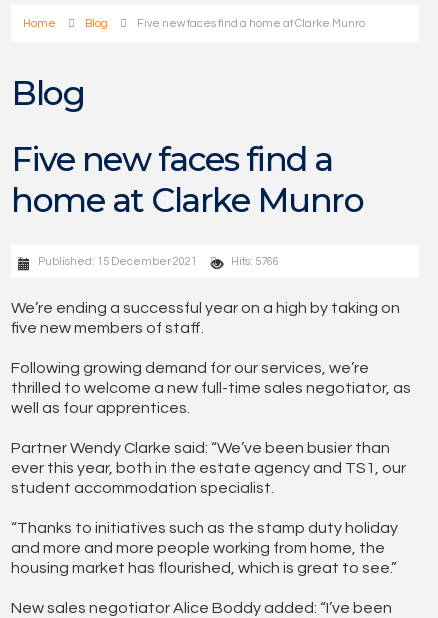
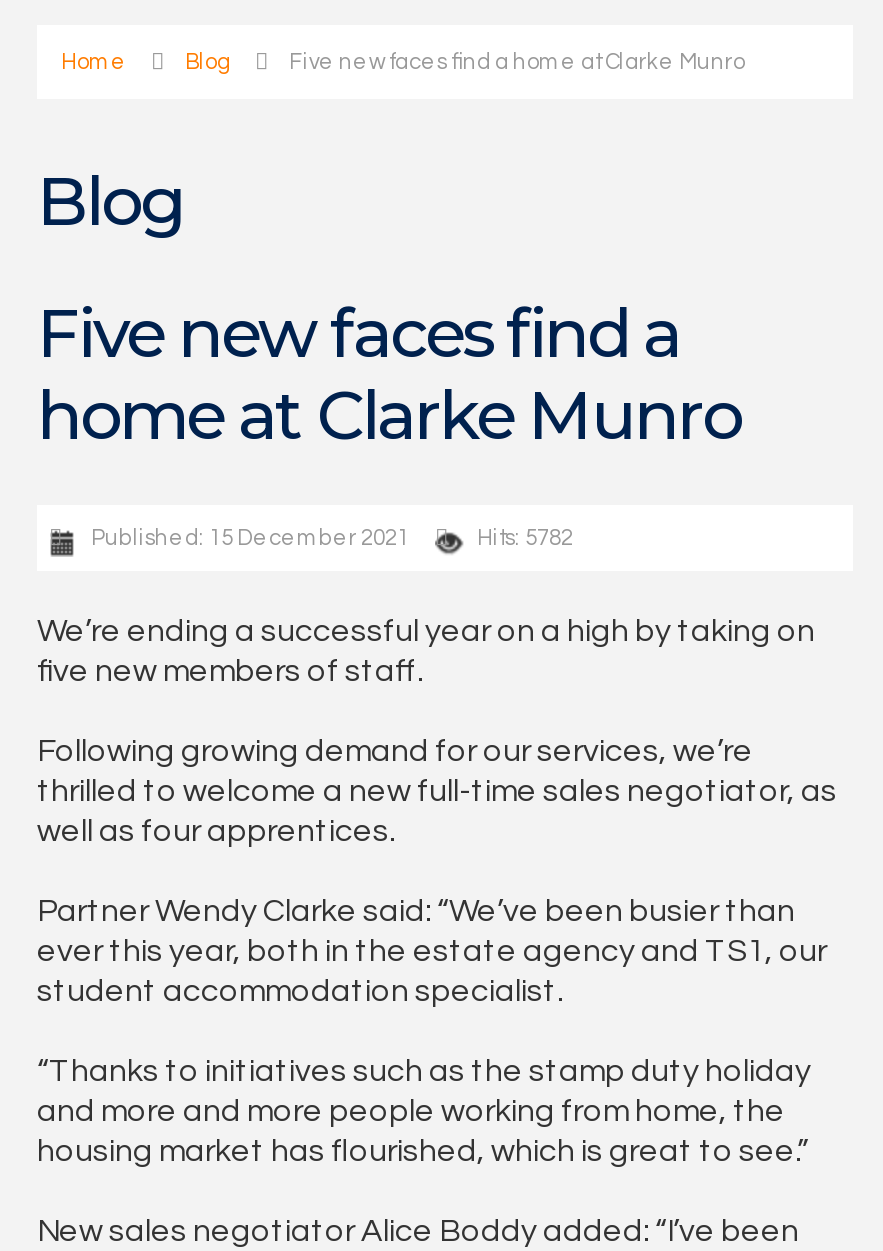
[231,256,279,267] Hits: 5766 -> [477,527,573,549] Hits: 5782

